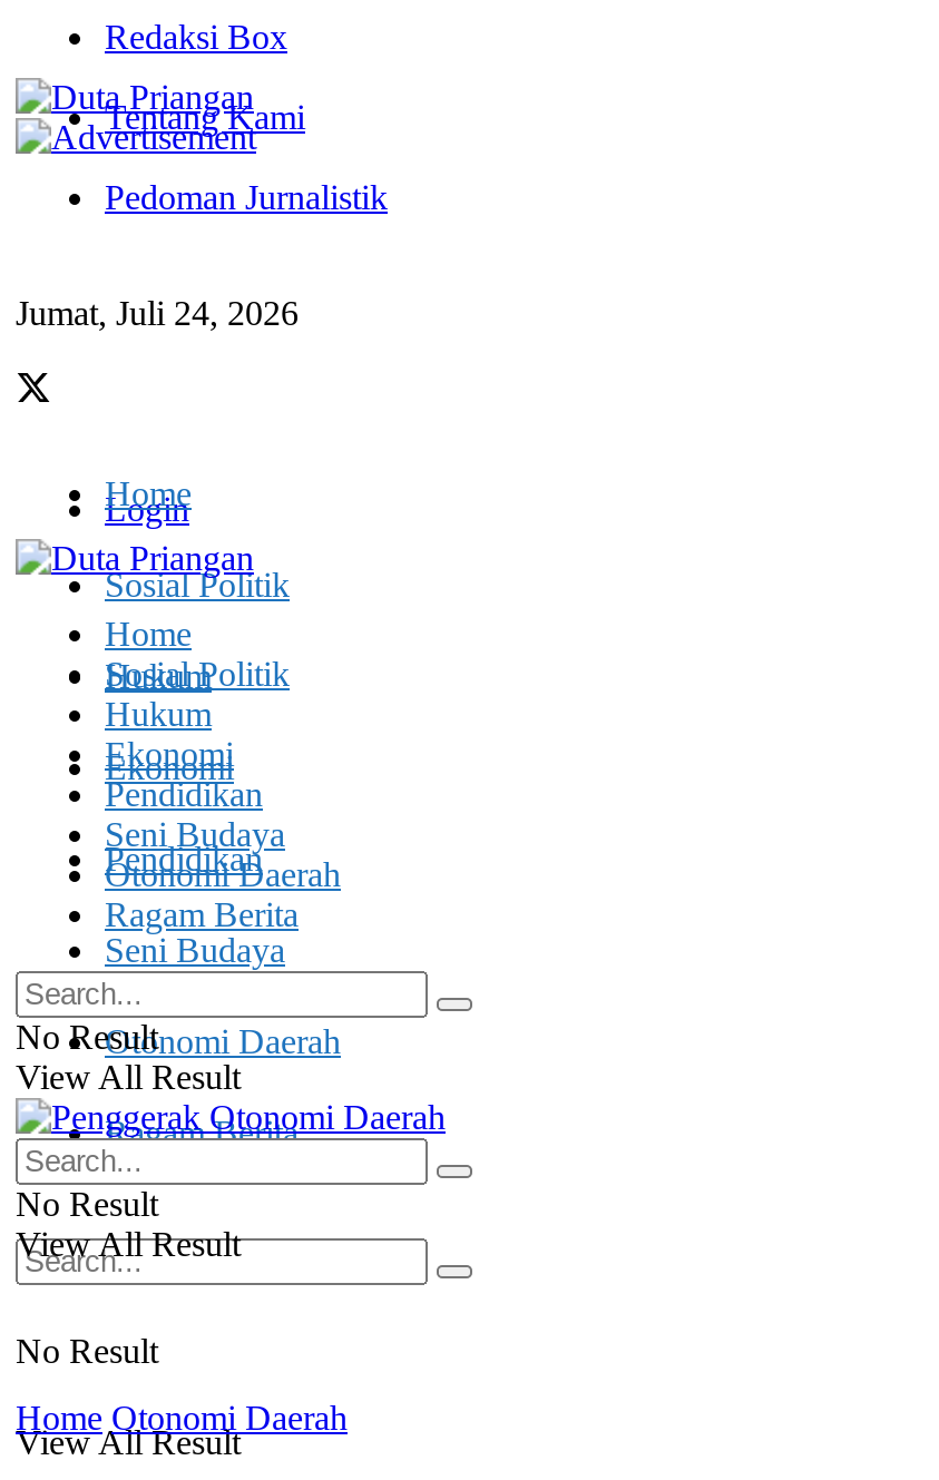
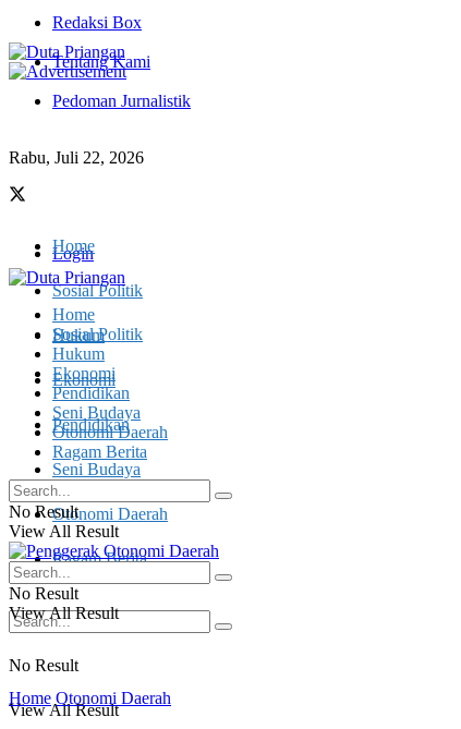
[16,294,299,332] Jumat, Juli 24, 2026 -> [9,148,144,167] Rabu, Juli 22, 2026

